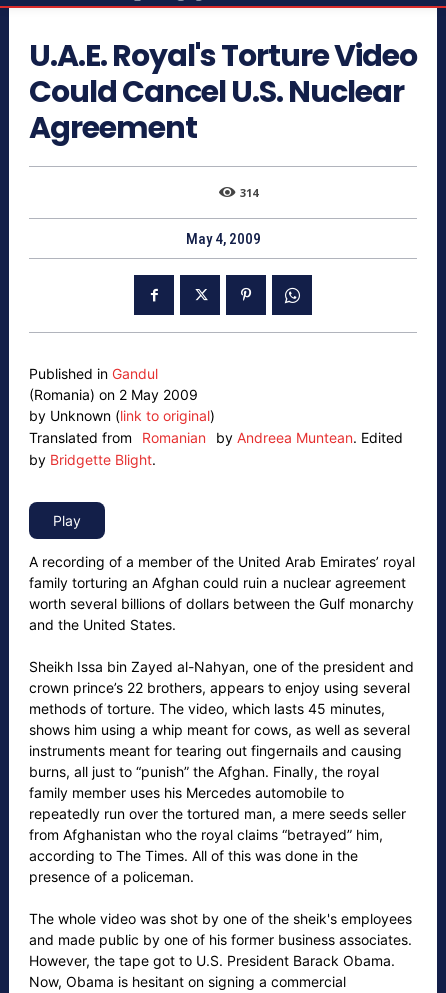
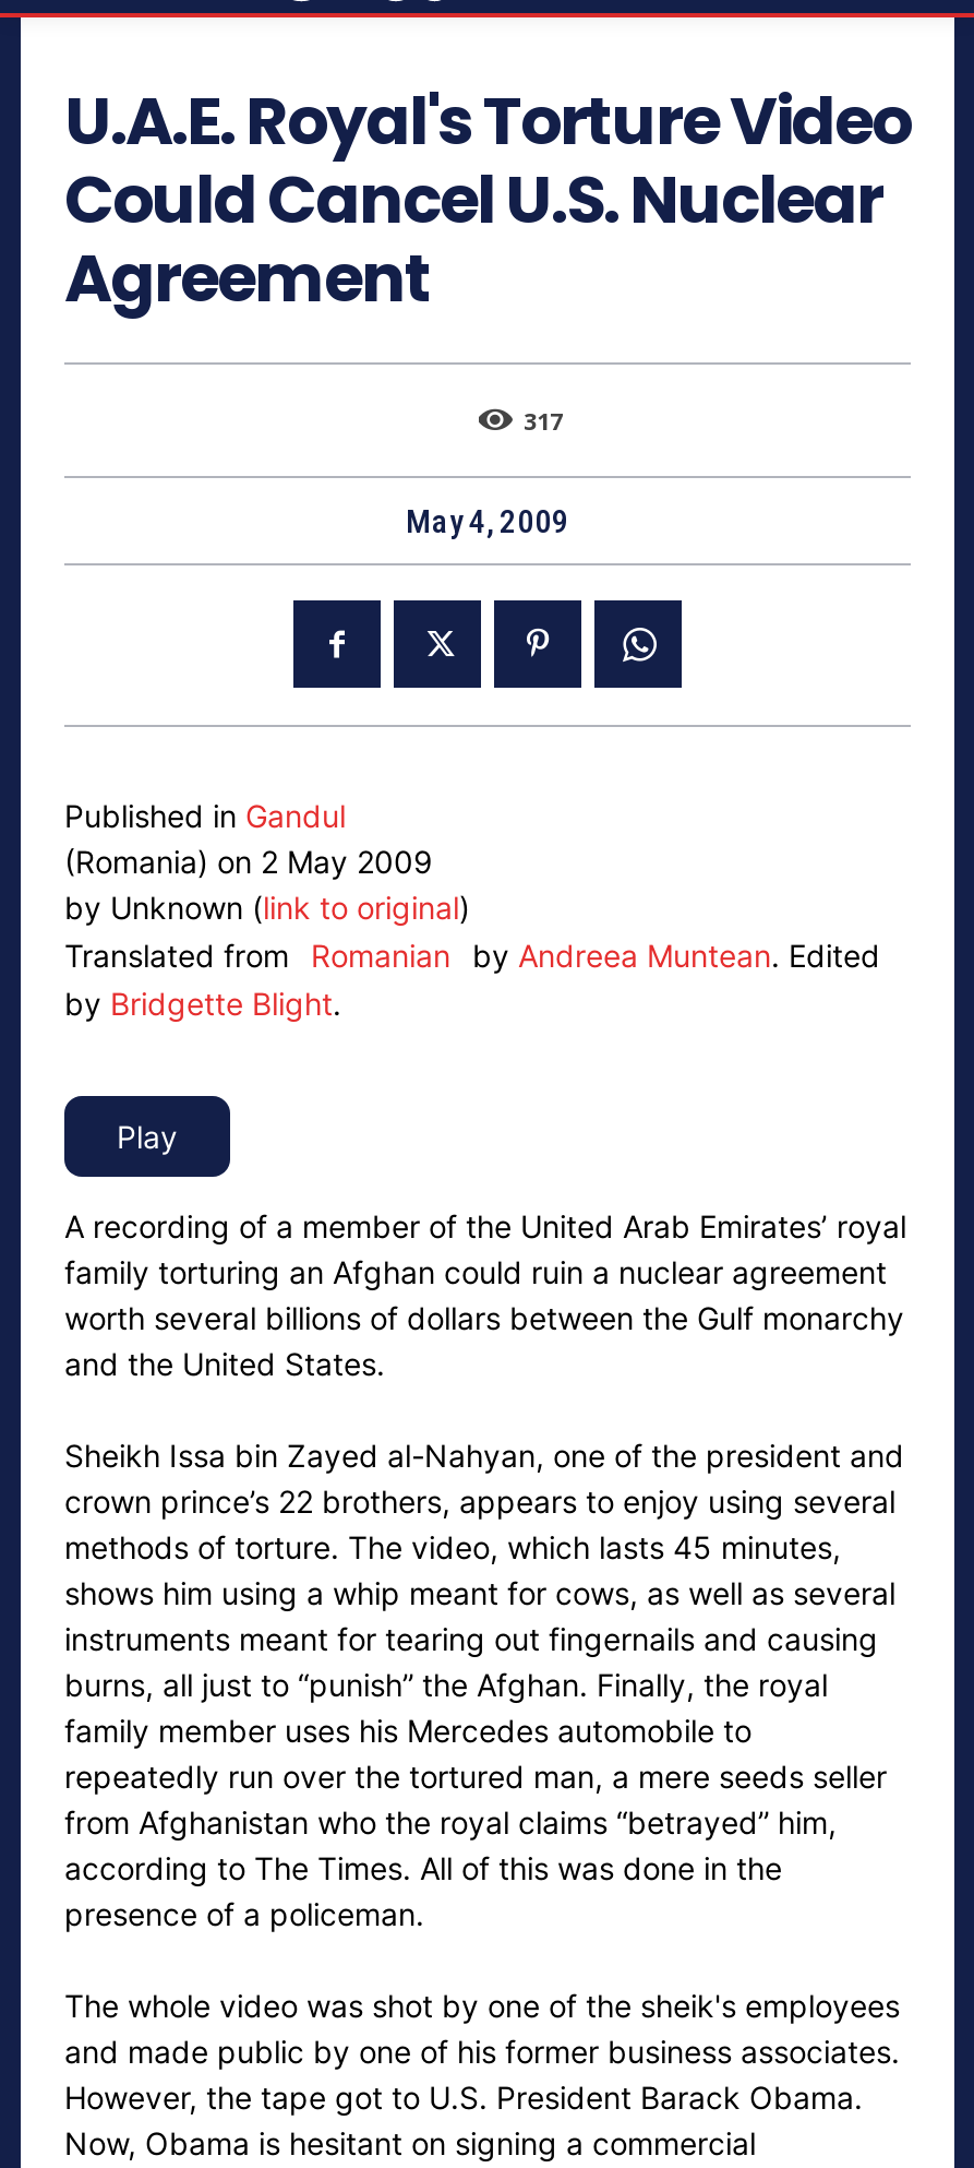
[239,185,257,200] 314 -> [524,404,563,436] 317

